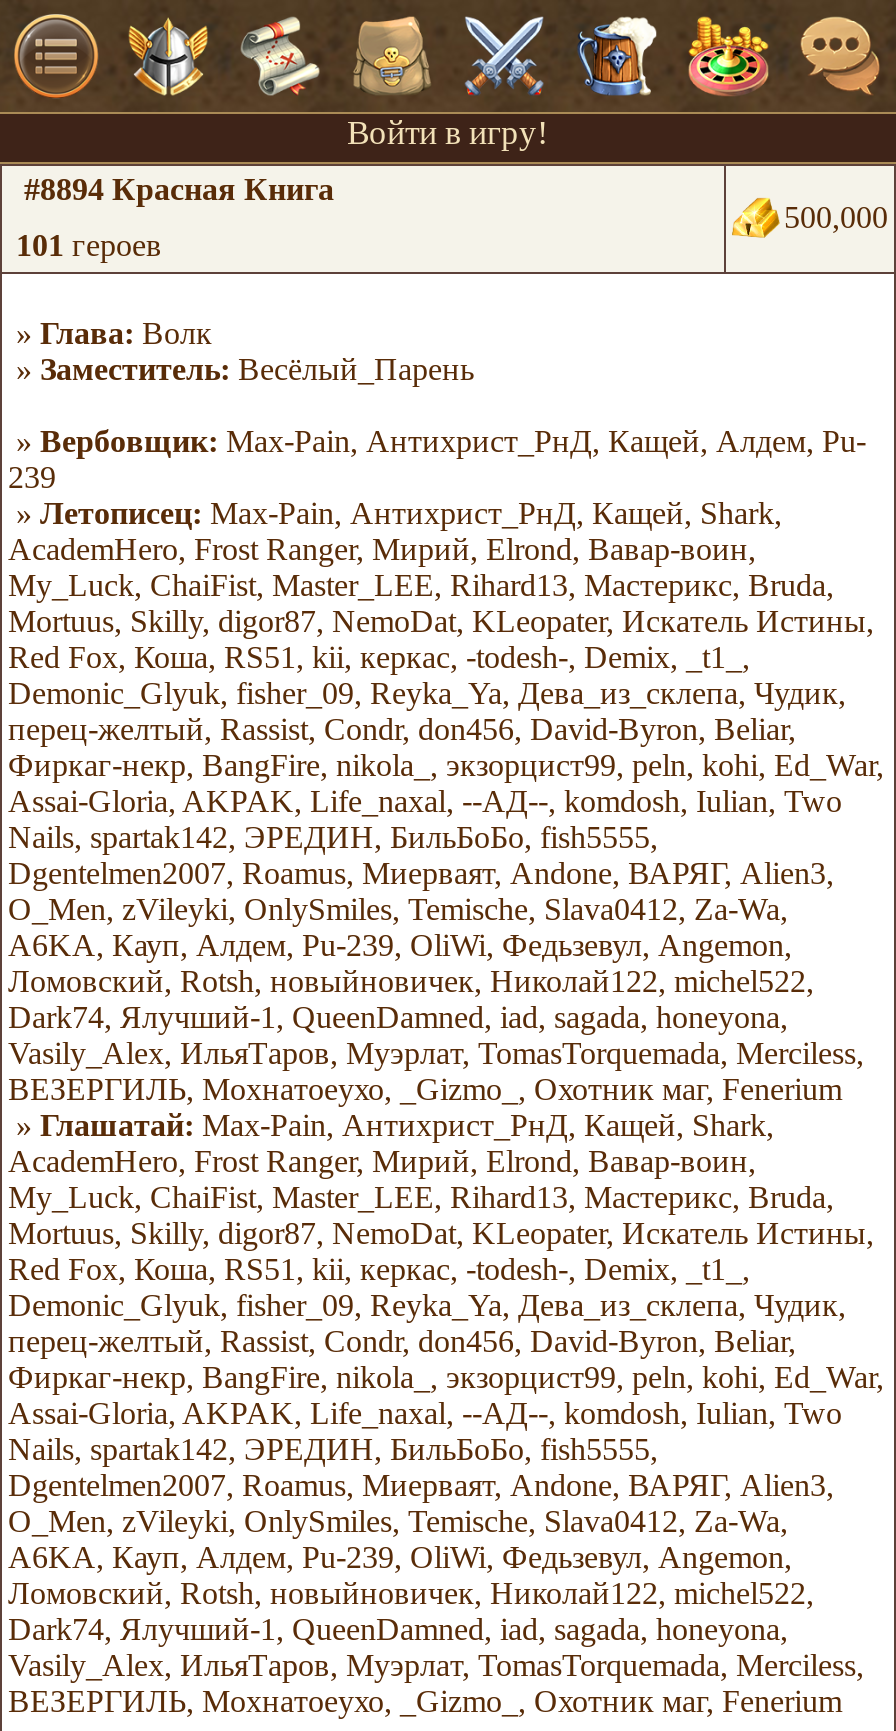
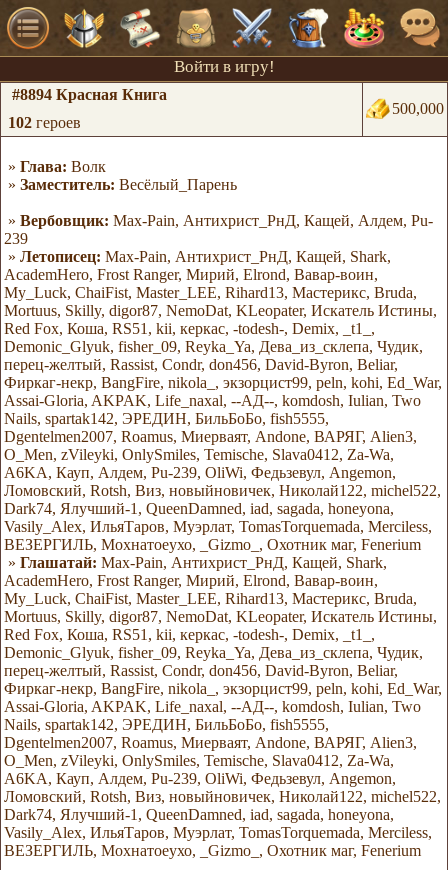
[16,229,162,263] 101 героев -> [8,114,81,131] 102 героев
[8,963,814,997] Ломовский, Rotsh, новыйновичек, Николай122, michel522, -> [4,482,441,499] Ломовский, Rotsh, Виз, новыйновичек, Николай122, michel522,
[8,1575,814,1609] Ломовский, Rotsh, новыйновичек, Николай122, michel522, -> [4,788,441,805] Ломовский, Rotsh, Виз, новыйновичек, Николай122, michel522,

